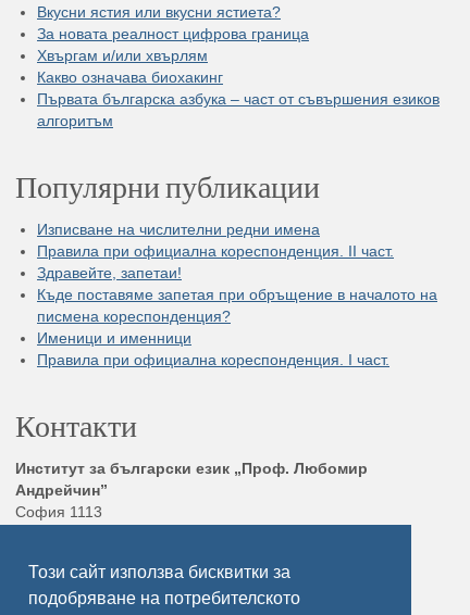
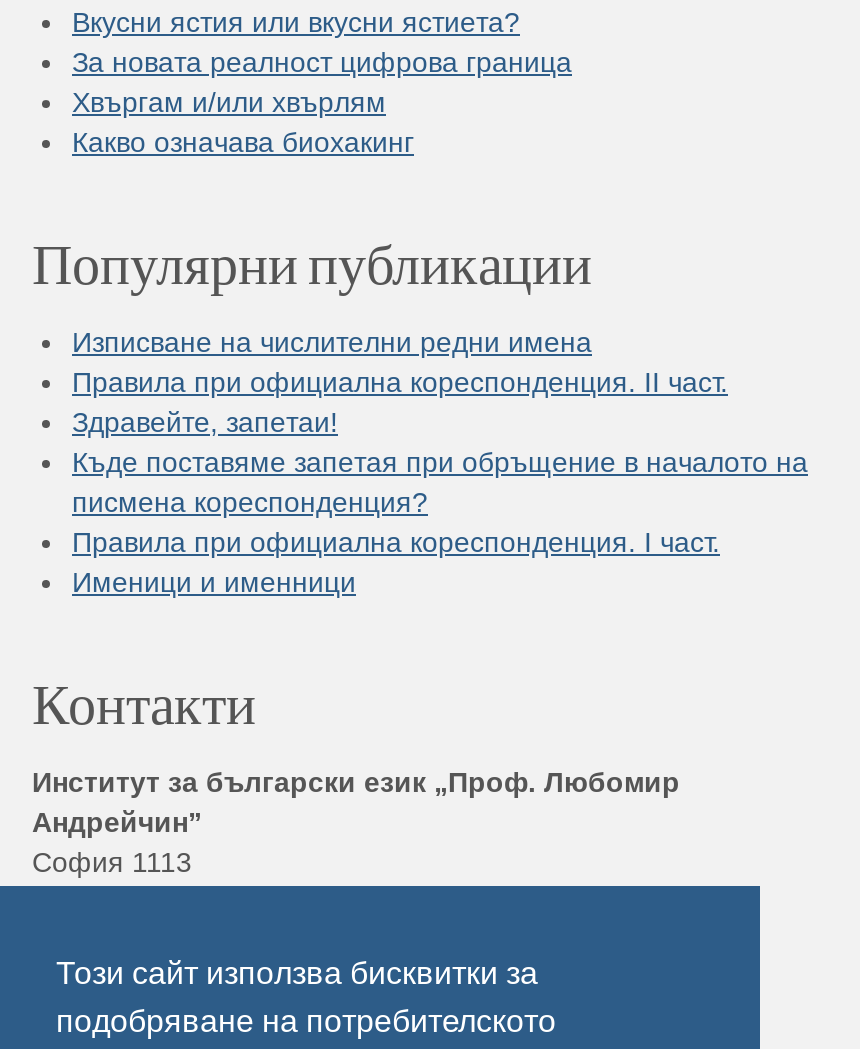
[37,90,440,129] Първата българска азбука – част от съвършения езиков | алгоритъм -> none
moved [37,351,389,368] -> [72,526,720,558]: Правила при официална кореспонденция. I част.

